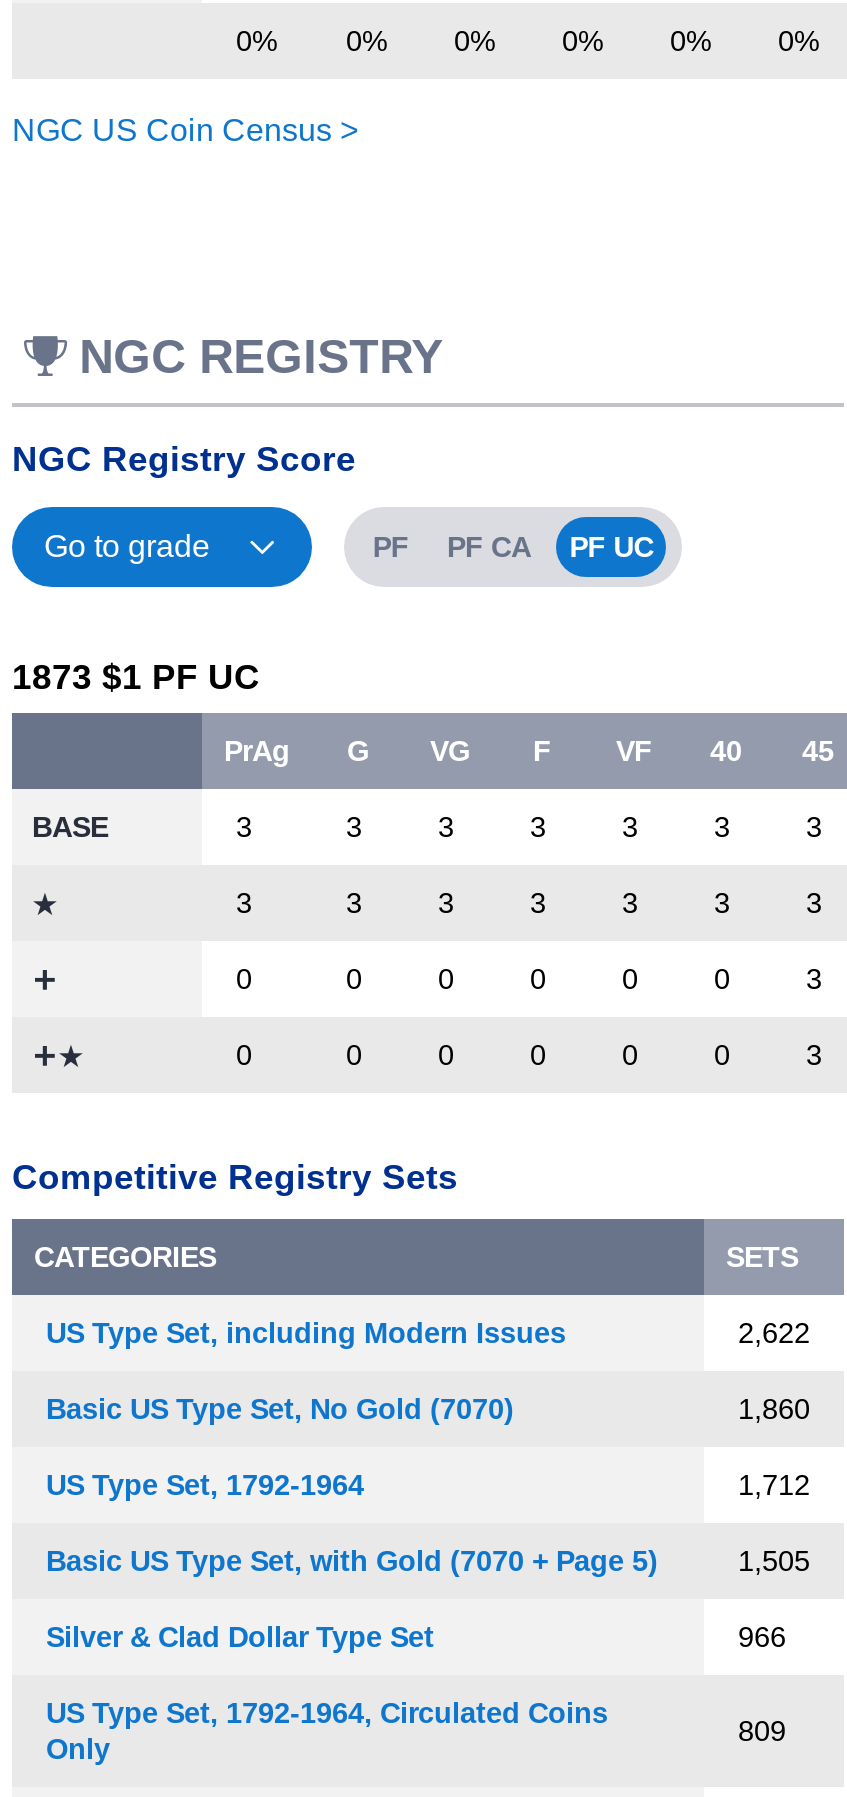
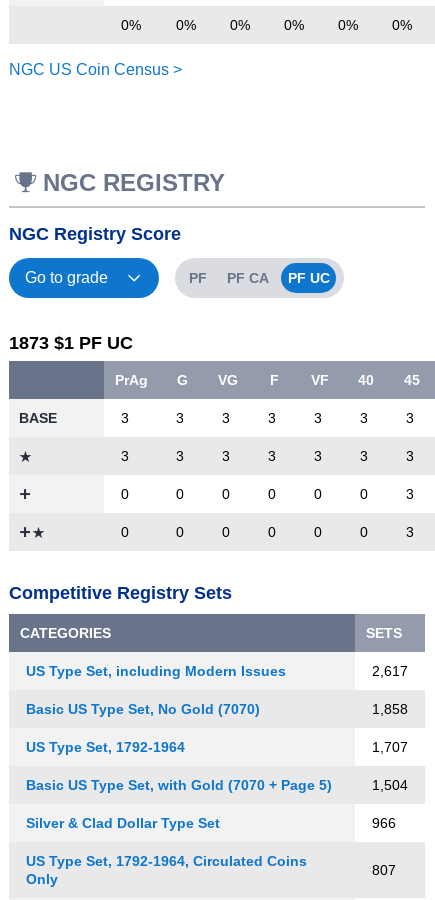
[738,1316,810,1348] 2,622 -> [372,663,408,679] 2,617
[738,1392,810,1424] 1,860 -> [372,701,408,717] 1,858
[738,1468,810,1500] 1,712 -> [372,739,408,755] 1,707
[738,1544,810,1576] 1,505 -> [372,777,408,793] 1,504
[738,1714,786,1746] 809 -> [372,862,396,878] 807

